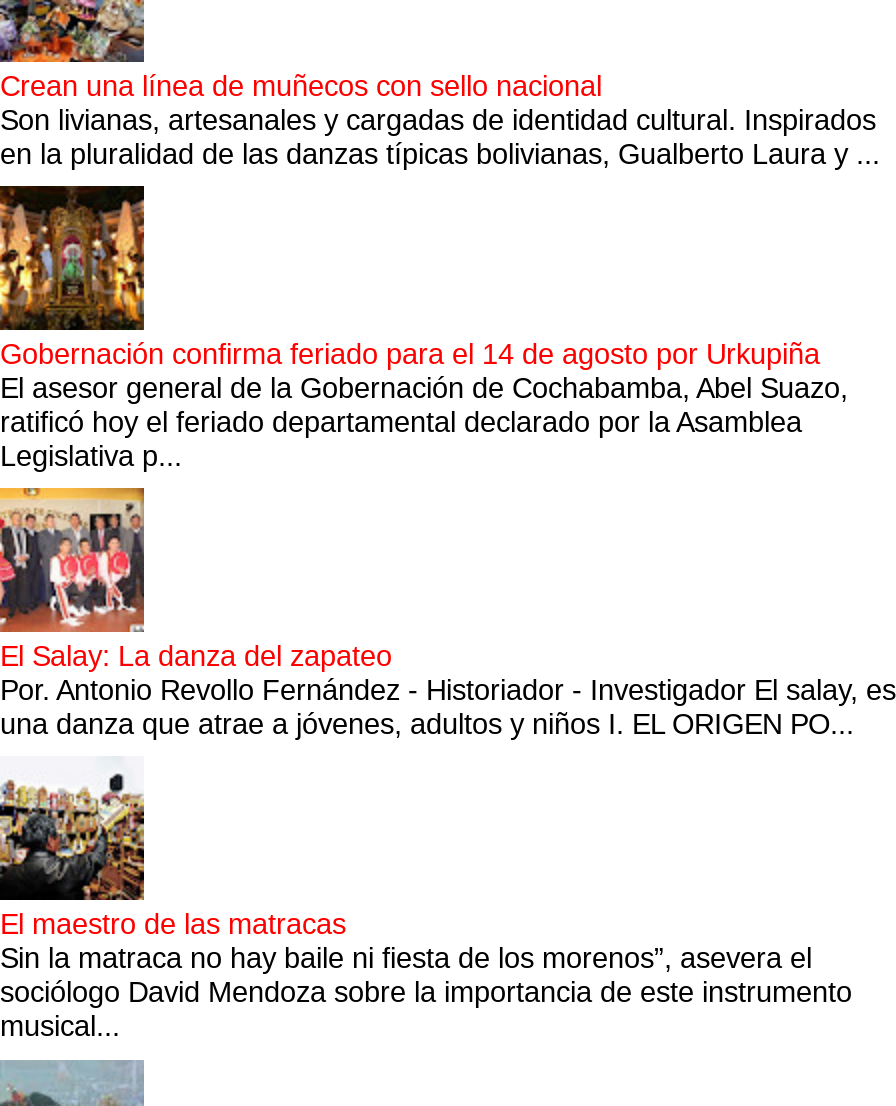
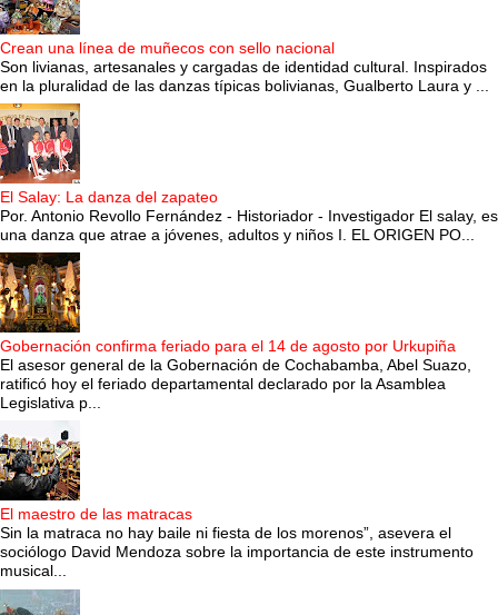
moved [0,184,848,472] -> [0,251,471,412]: [image] | Gobernación confirma feriado para el 14 de agosto por Urkupiña | El asesor general de la Gobernación de Cochabamba, Abel Suazo, | ratificó hoy el feriado departamental declarado por la Asamblea | Legislativa p...
moved [0,486,896,741] -> [0,102,498,244]: [image] | El Salay: La danza del zapateo | Por. Antonio Revollo Fernández - Historiador - Investigador El salay, es | una danza que atrae a jóvenes, adultos y niños I. EL ORIGEN PO...

